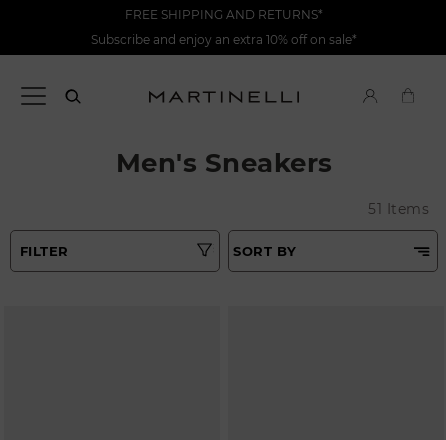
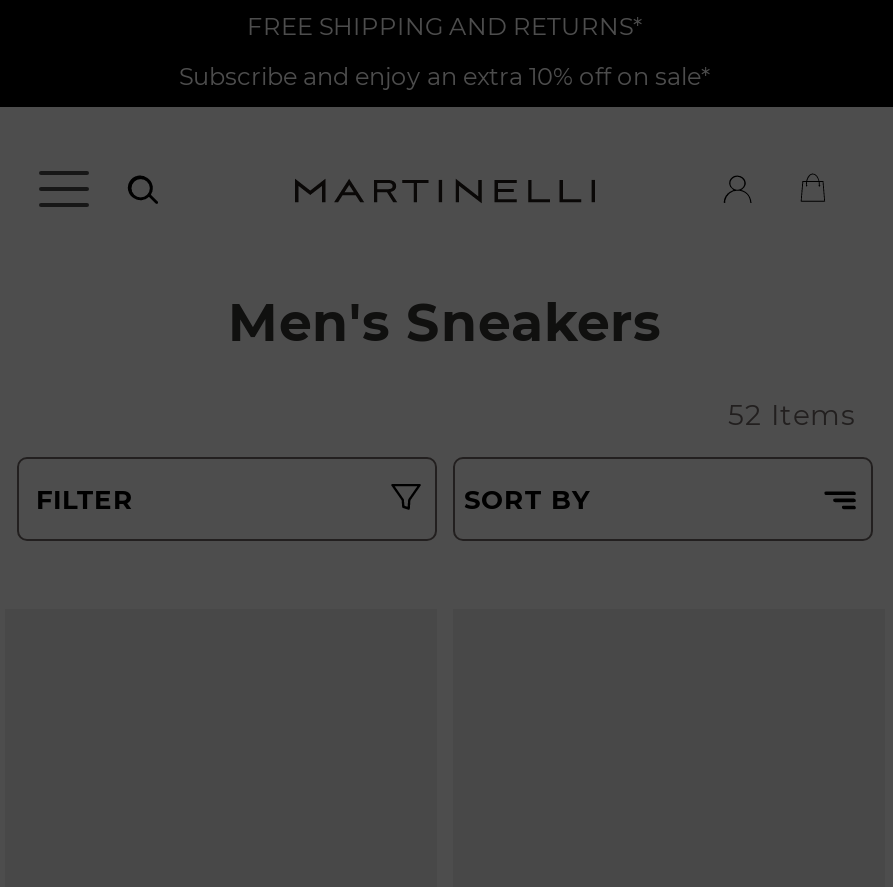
[368,200,429,218] 51 Items -> [728,397,856,433] 52 Items

